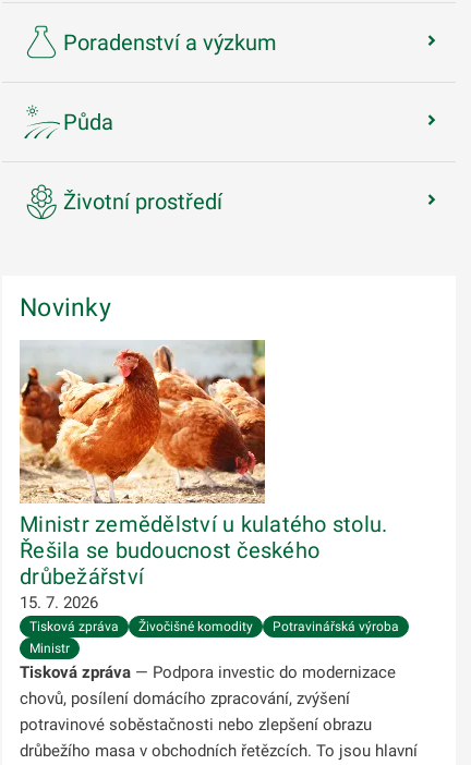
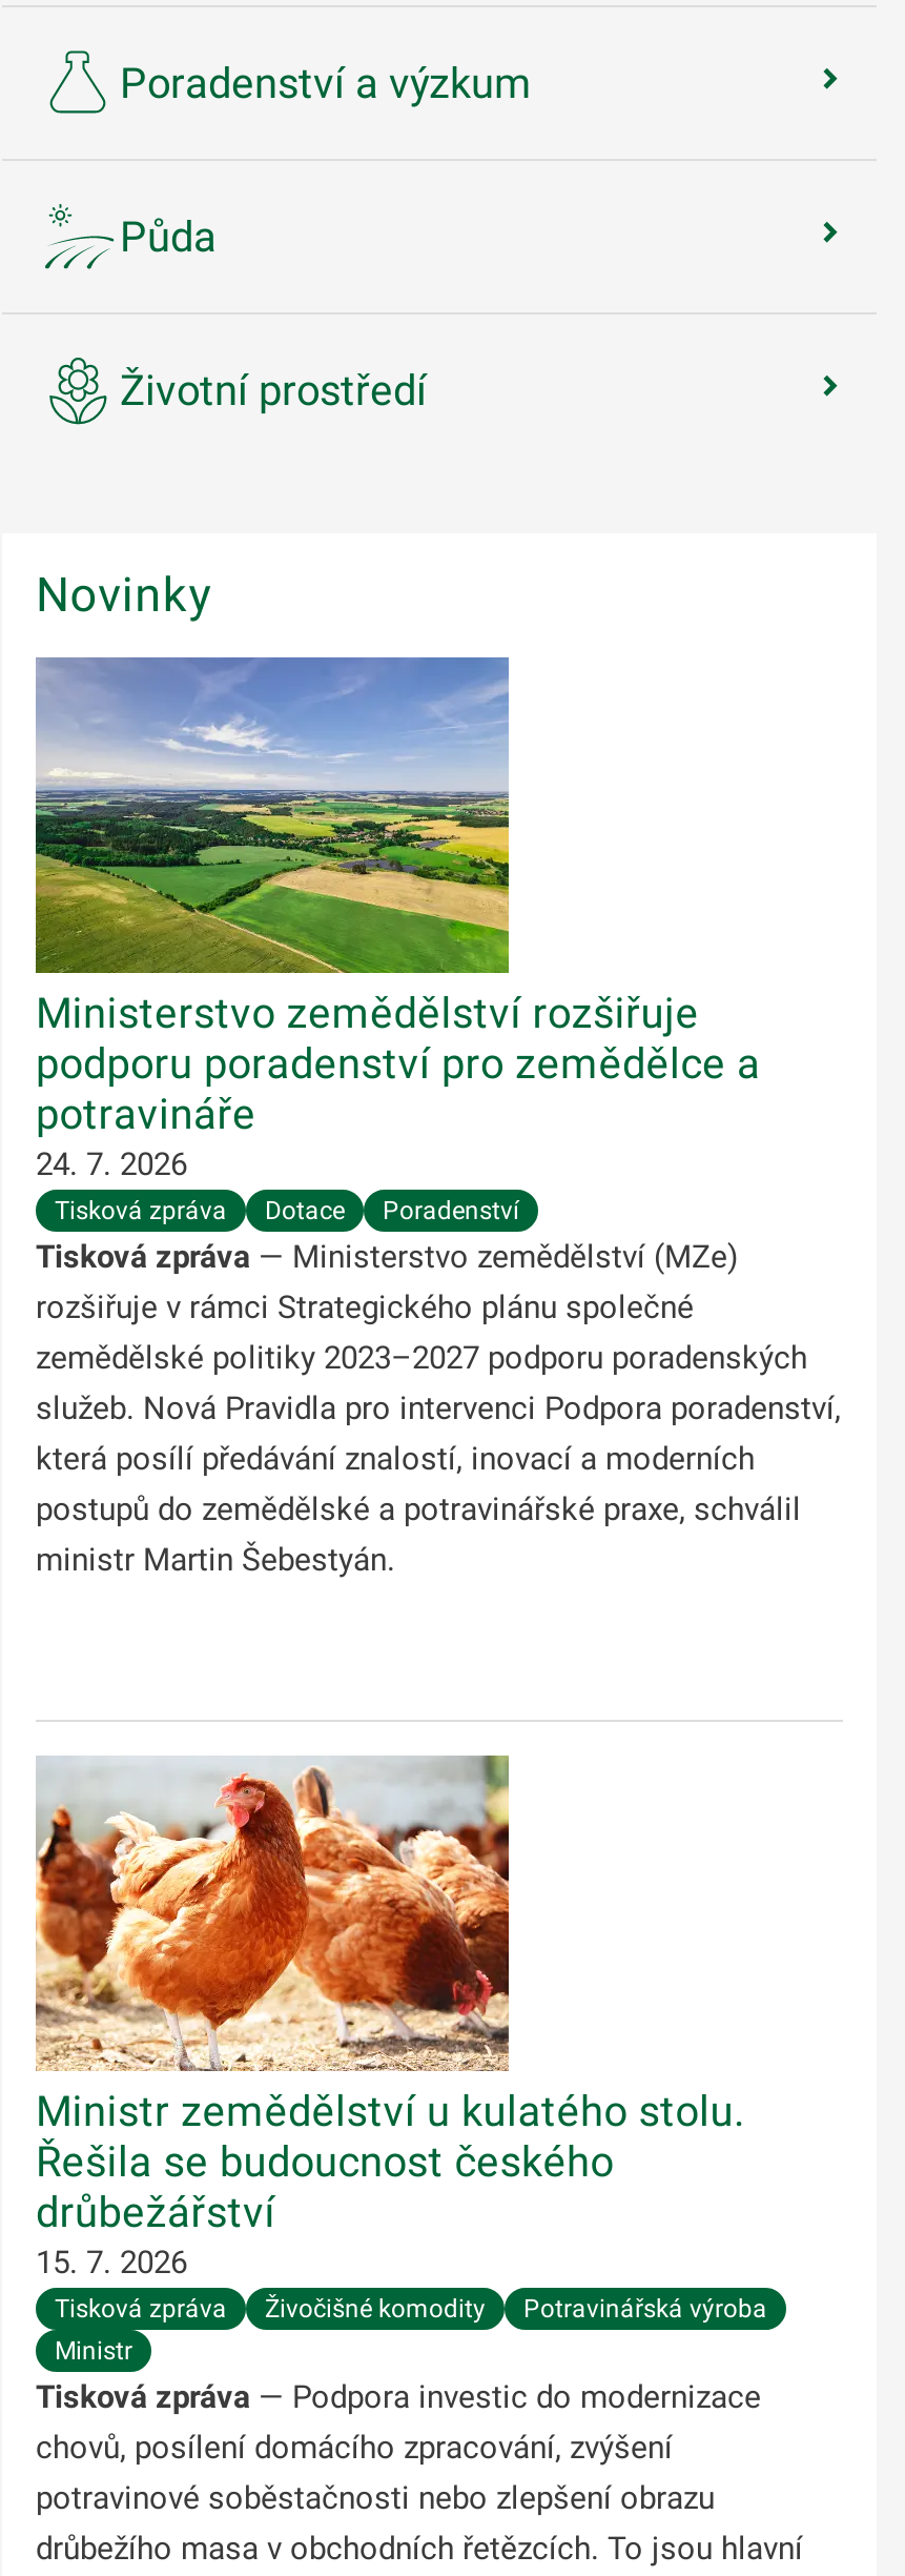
none -> [34,655,841,1579] [image] | Ministerstvo zemědělství rozšiřuje | podporu poradenství pro zemědělce a | potravináře | 24. 7. 2026 | Tisková zpráva | Dotace | Poradenství | Tisková zpráva — Ministerstvo zemědělství (MZe) | rozšiřuje v rámci Strategického plánu společné | zemědělské politiky 2023–2027 podporu poradenských | služeb. Nová Pravidla pro intervenci Podpora poradenství, | která posílí předávání znalostí, inovací a moderních | postupů do zemědělské a potravinářské praxe, schválil | ministr Martin Šebestyán.

